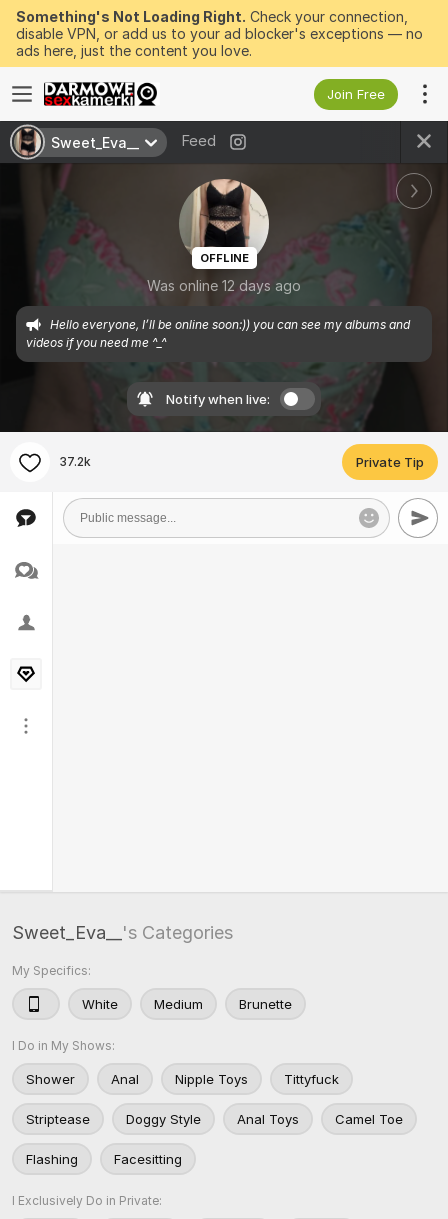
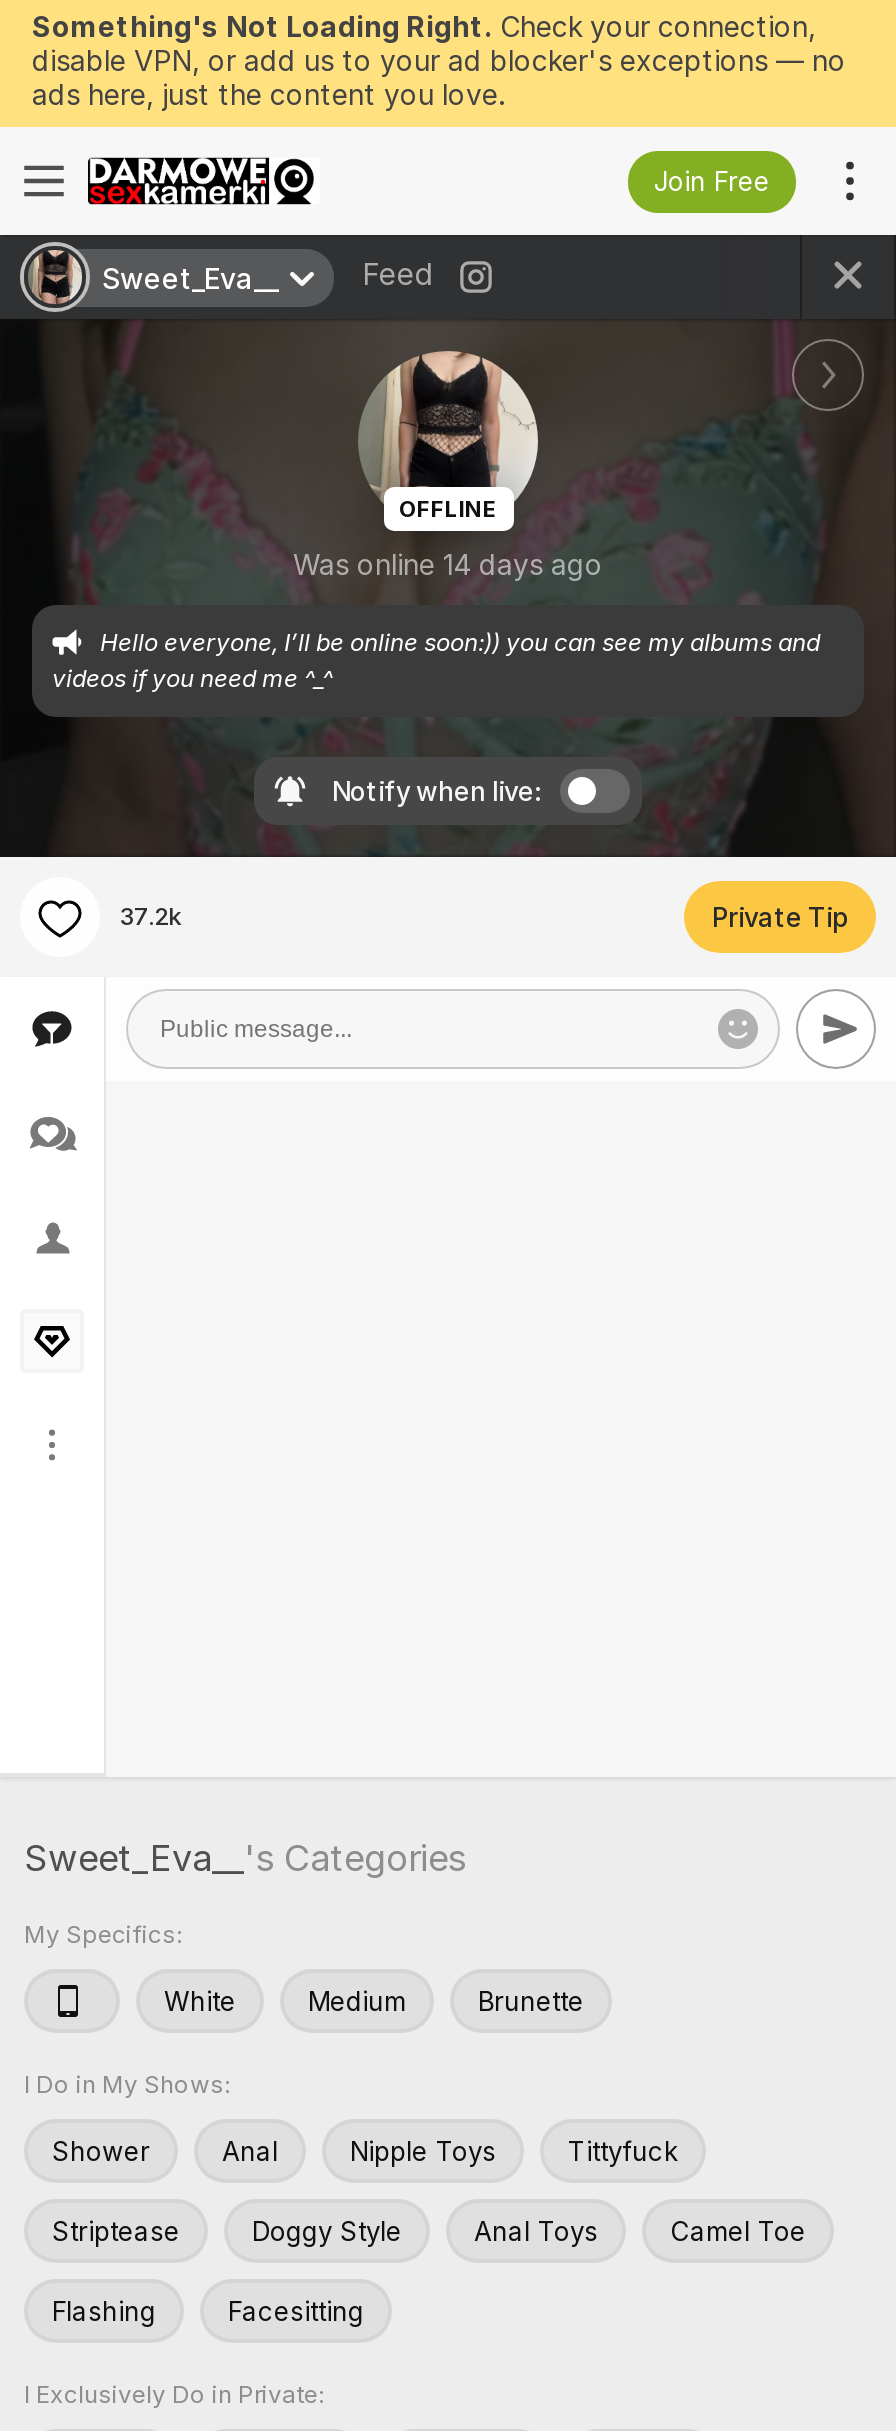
[147,277,301,294] Was online 12 days ago -> [293,547,603,581] Was online 14 days ago

